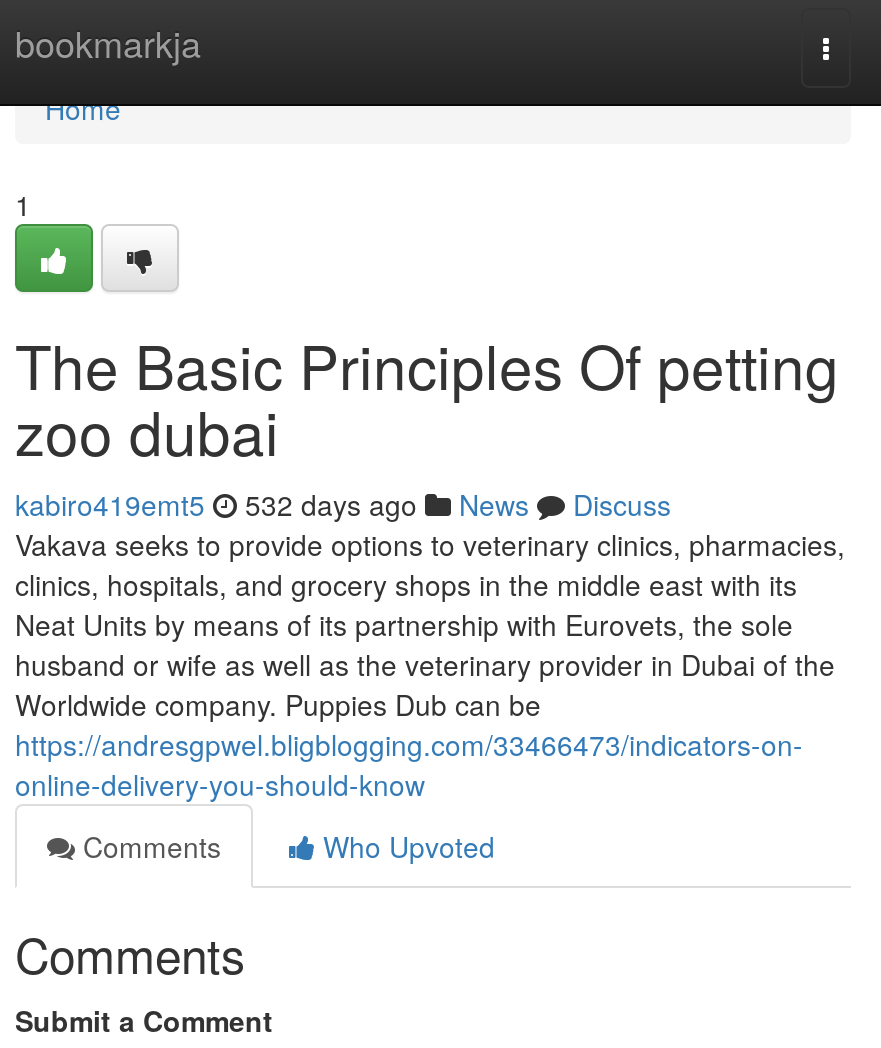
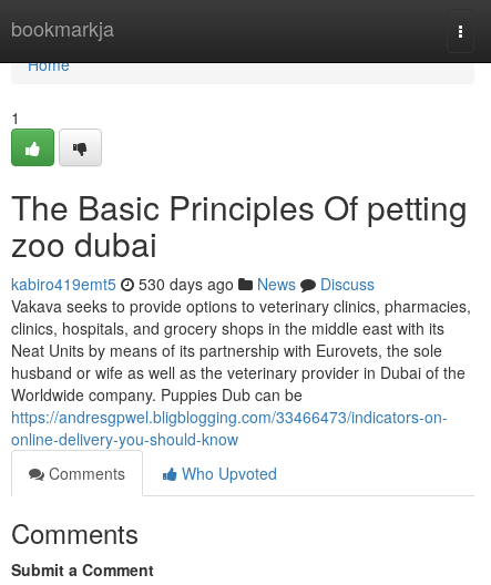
[15,484,671,524] kabiro419emt5 532 days ago News Discuss -> [11,273,375,295] kabiro419emt5 530 days ago News Discuss

